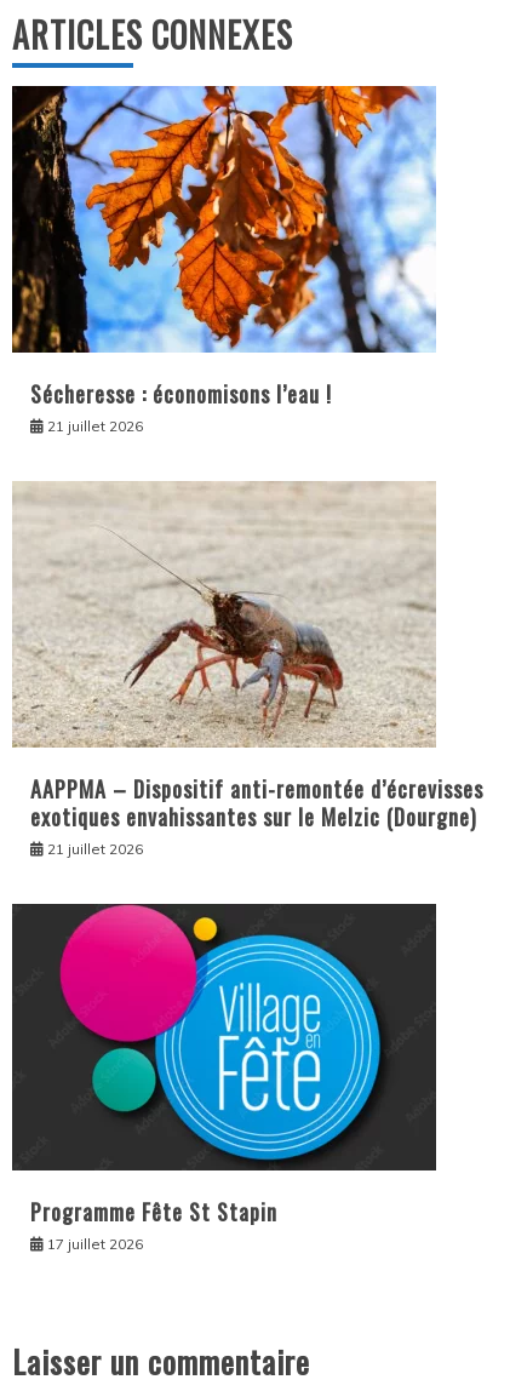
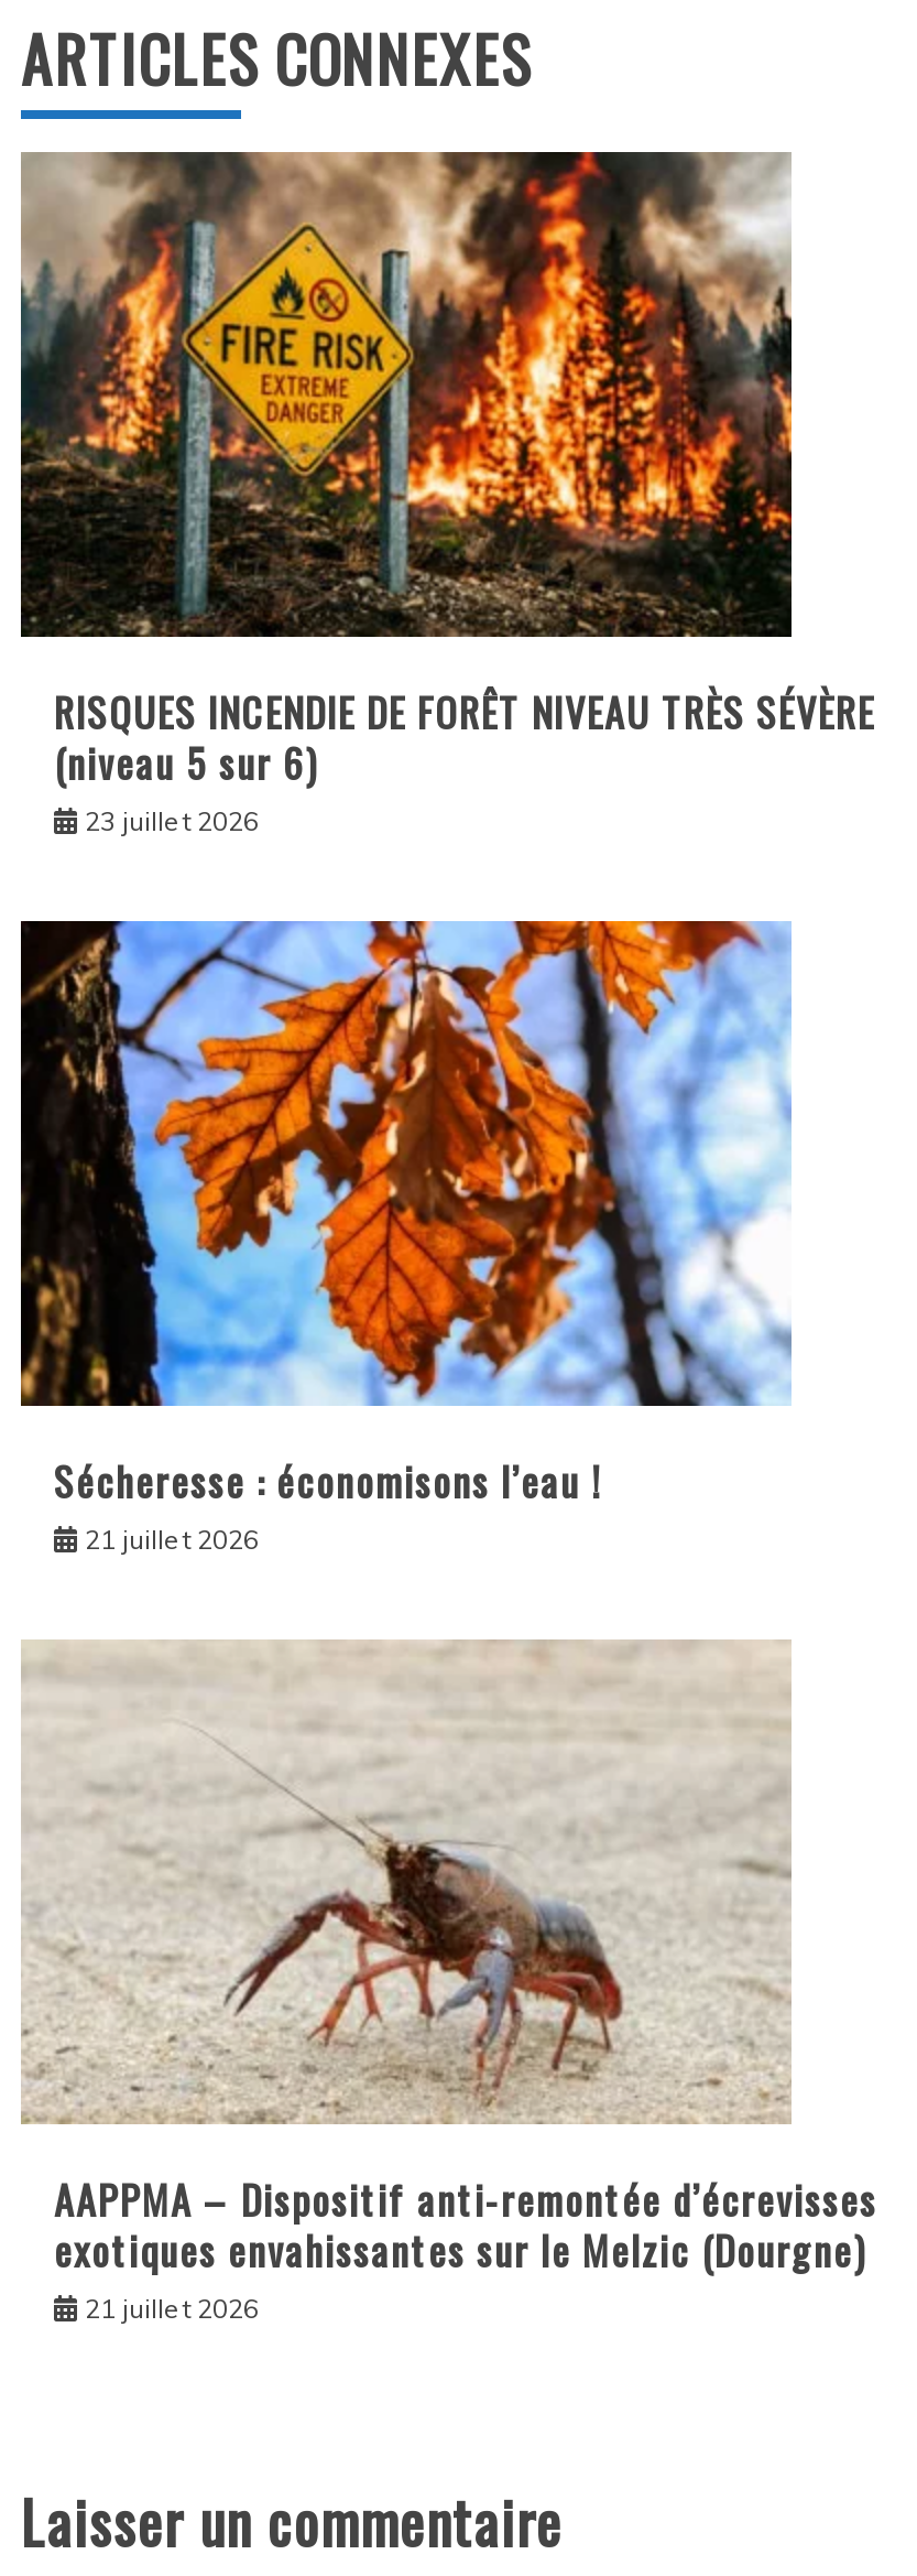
none -> [19,150,875,838] [image] | RISQUES INCENDIE DE FORÊT NIVEAU TRÈS SÉVÈRE | (niveau 5 sur 6) | 23 juillet 2026
moved [11,84,483,858] -> [19,917,877,2326]: [image] | Sécheresse : économisons l’eau ! | 21 juillet 2026 | AAPPMA – Dispositif anti-remontée d’écrevisses | exotiques envahissantes sur le Melzic (Dourgne) | 21 juillet 2026
[11,904,437,1253] [image] | Programme Fête St Stapin | 17 juillet 2026 -> none

